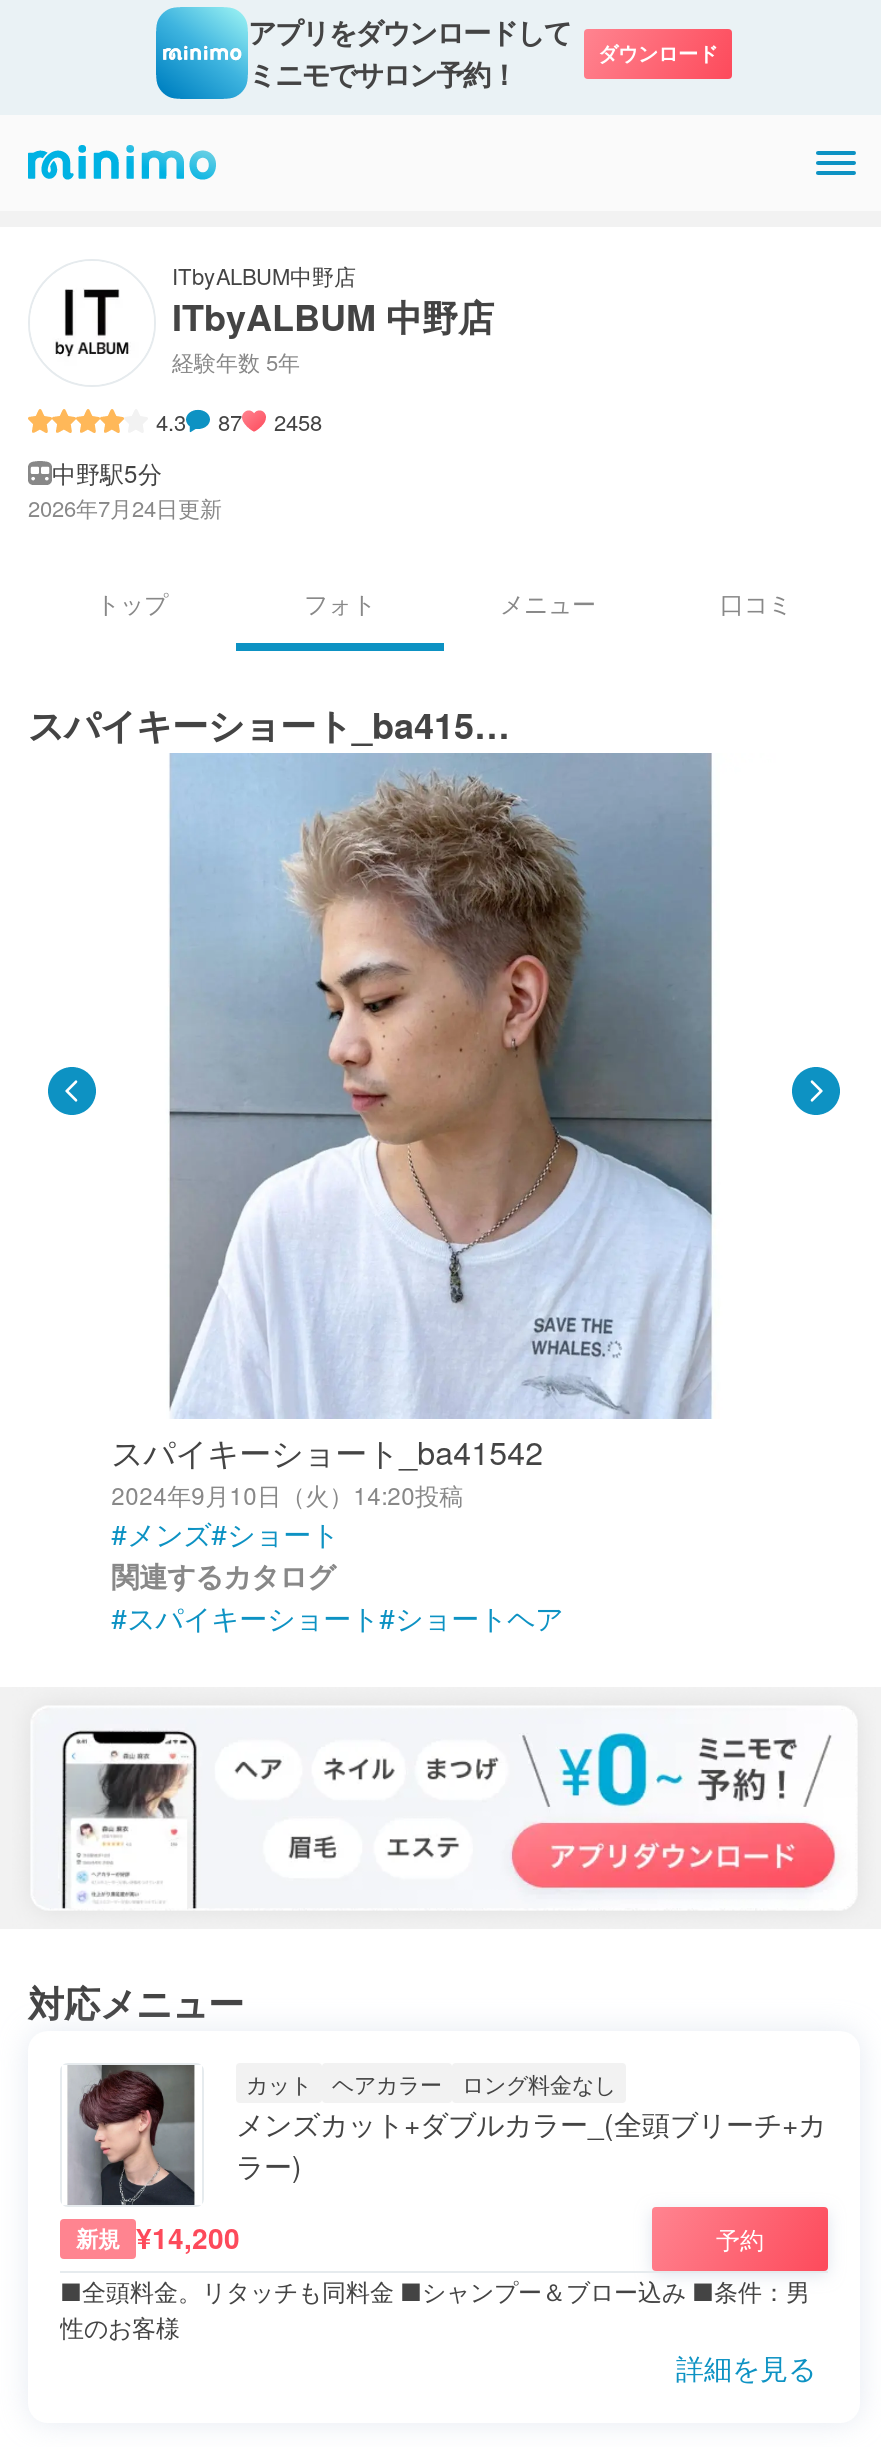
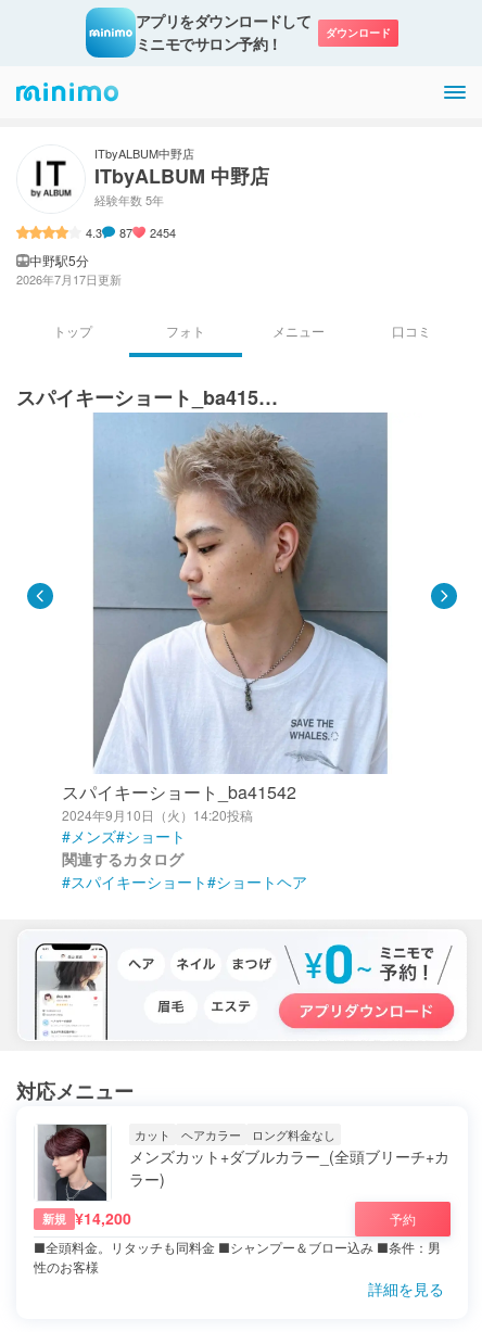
[156,405,322,437] 4.3 87 2458 -> [86,224,176,241] 4.3 87 2454
[28,491,222,523] 2026年7月24日更新 -> [16,270,122,288] 2026年7月17日更新

